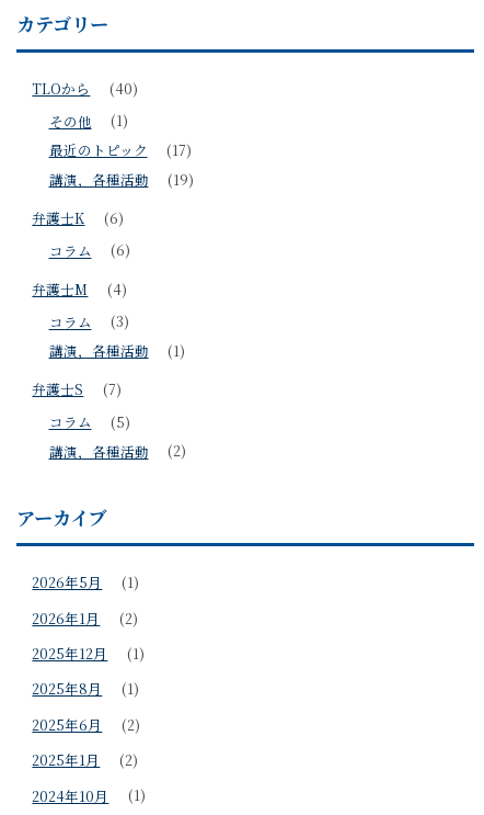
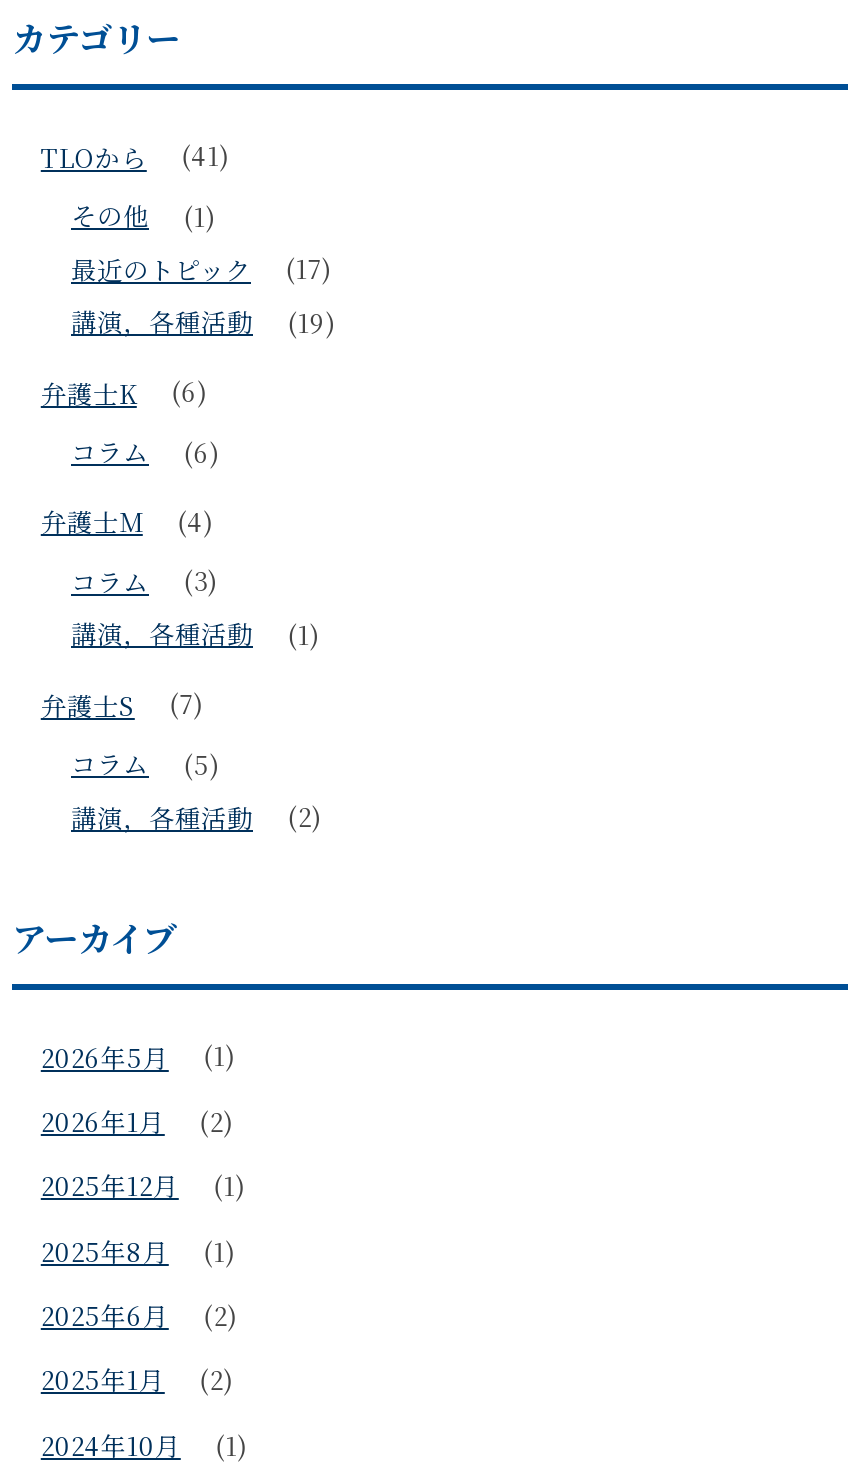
[32,78,138,99] TLOから (40) -> [41,137,230,175] TLOから (41)

